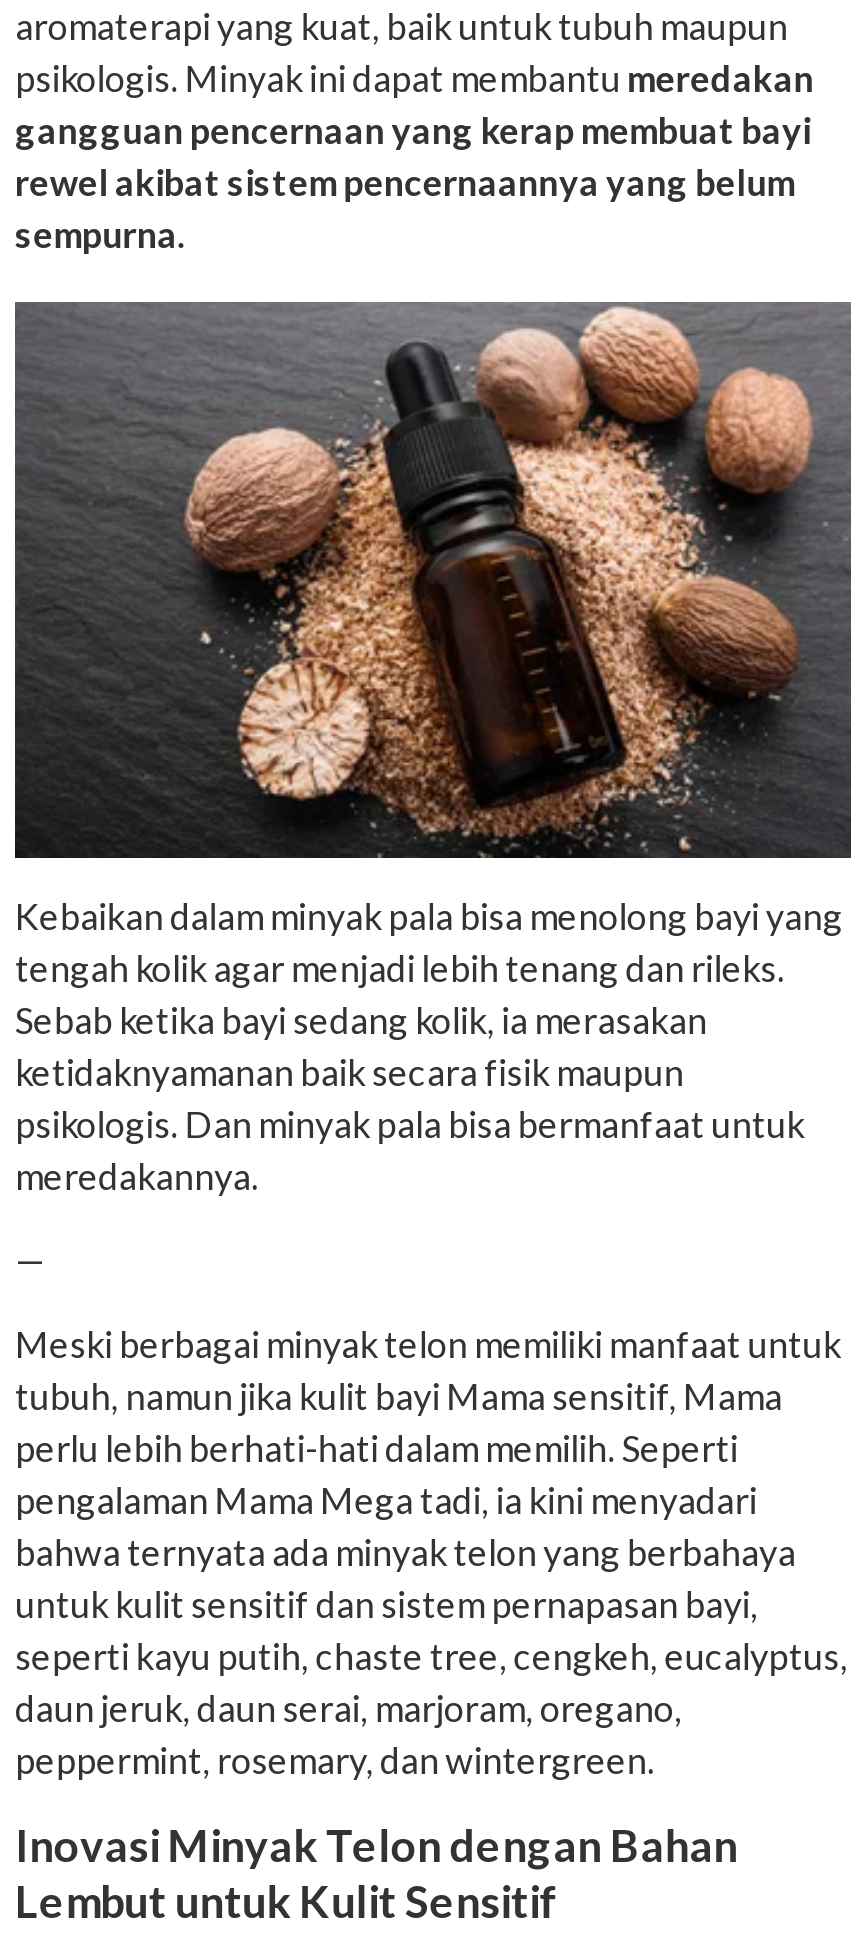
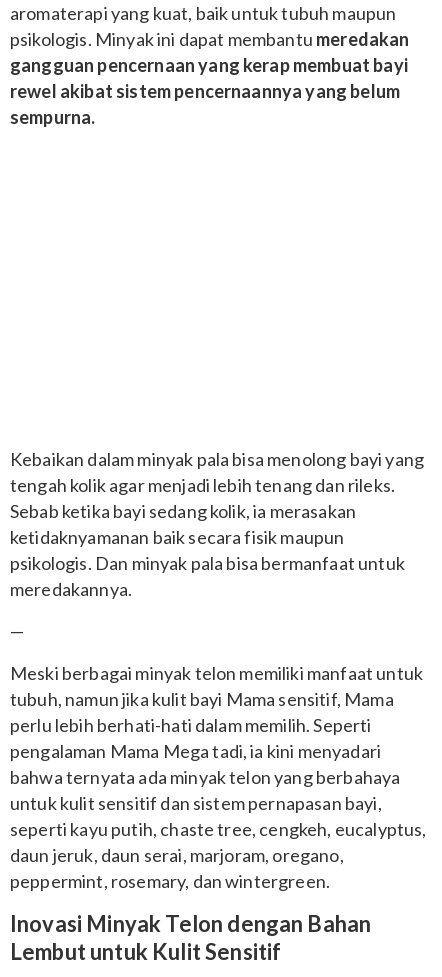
[13,300,853,860] [image] -> none

